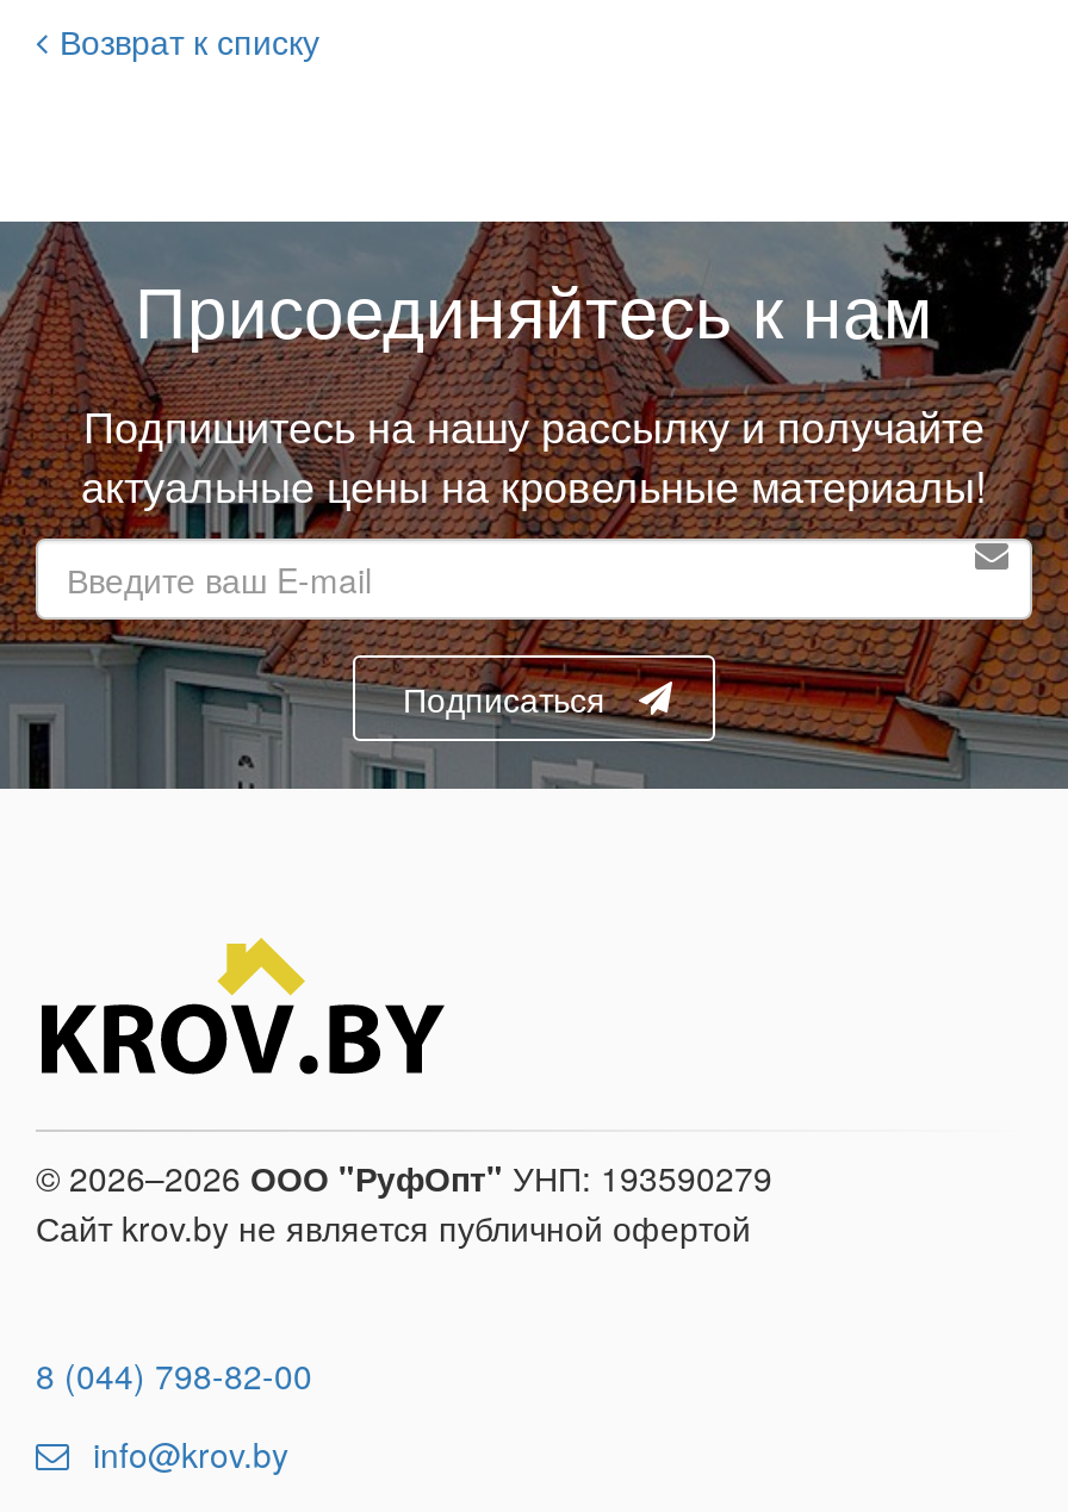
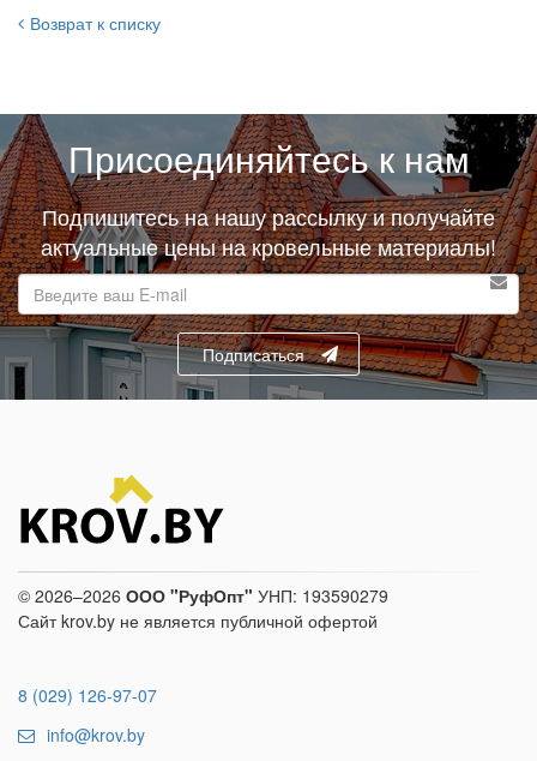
[36,1352,312,1400] 8 (044) 798-82-00 -> [18,683,157,707] 8 (029) 126-97-07

